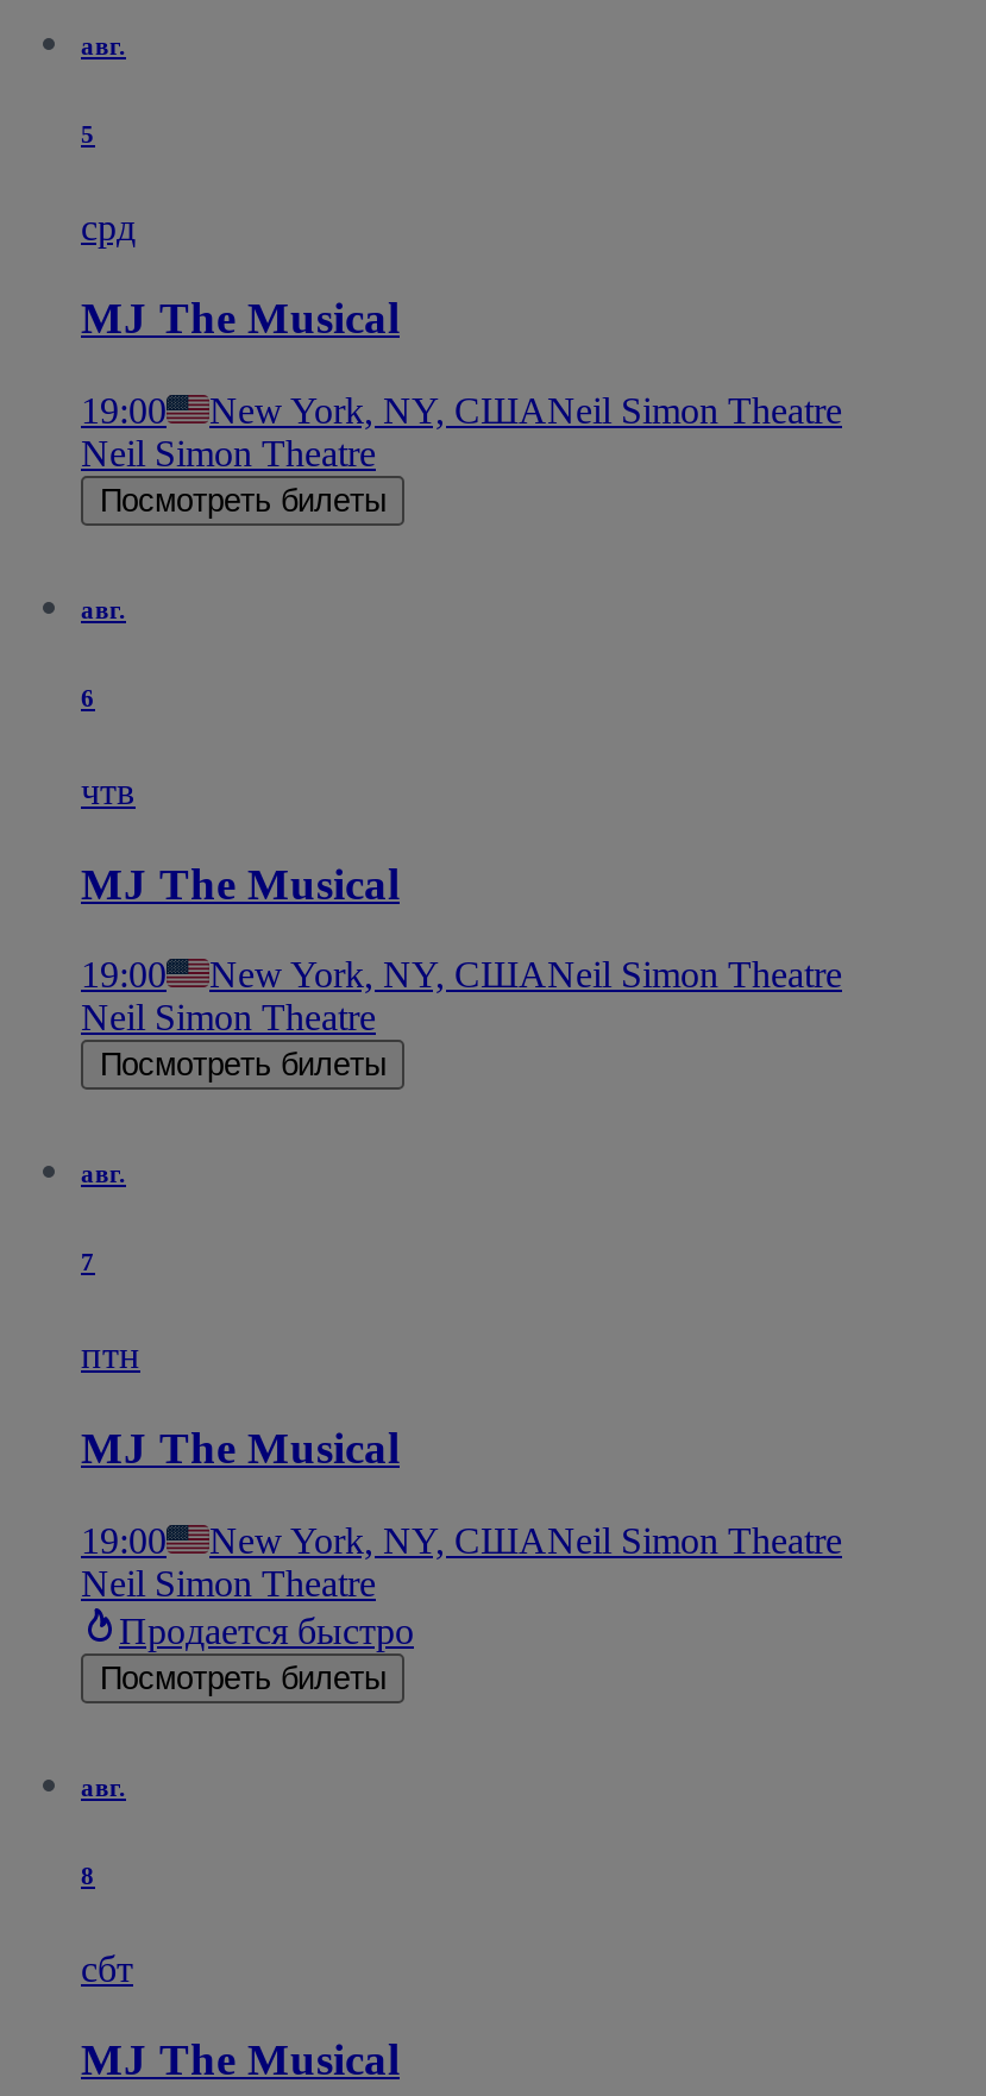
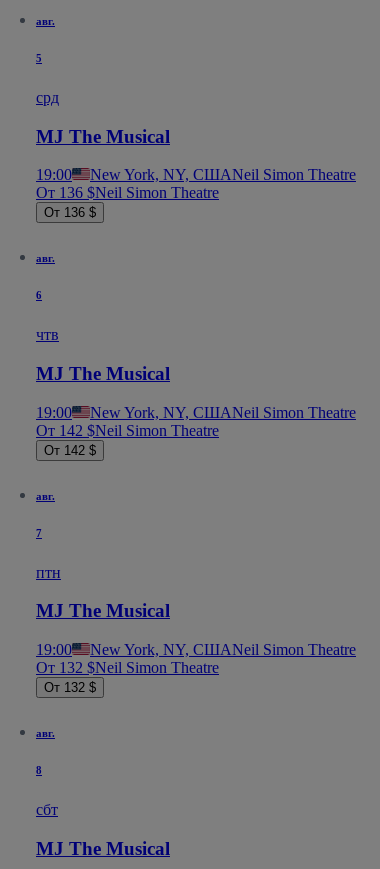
[81,433,385,518] Neil Simon Theatre | Посмотреть билеты -> [36,184,219,220] От 136 $Neil Simon Theatre | От 136 $
[81,997,385,1083] Neil Simon Theatre | Посмотреть билеты -> [36,422,219,458] От 142 $Neil Simon Theatre | От 142 $
[81,1562,414,1695] Neil Simon Theatre | Продается быстро | Посмотреть билеты -> [36,659,219,695] От 132 $Neil Simon Theatre | От 132 $

